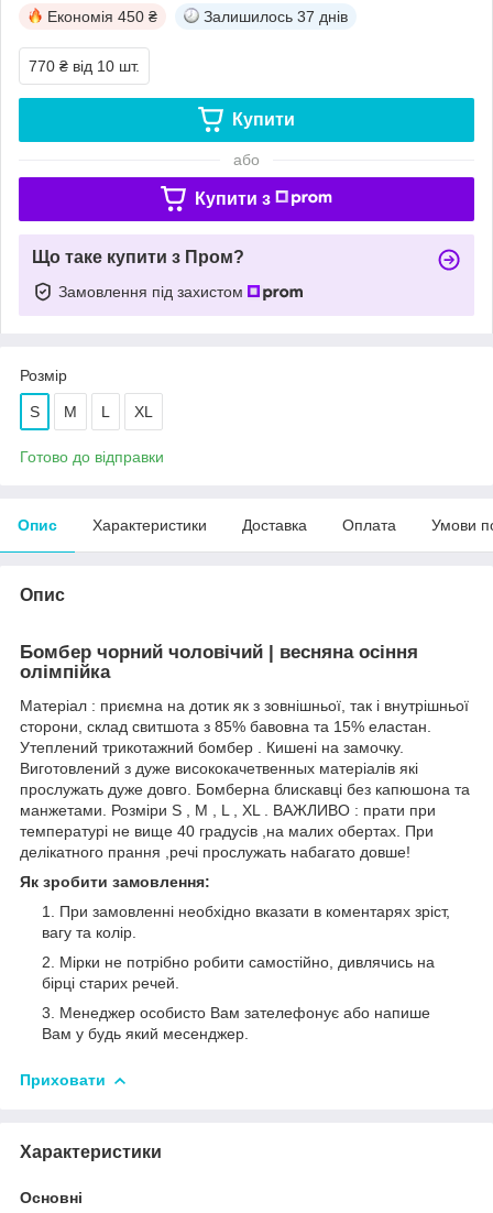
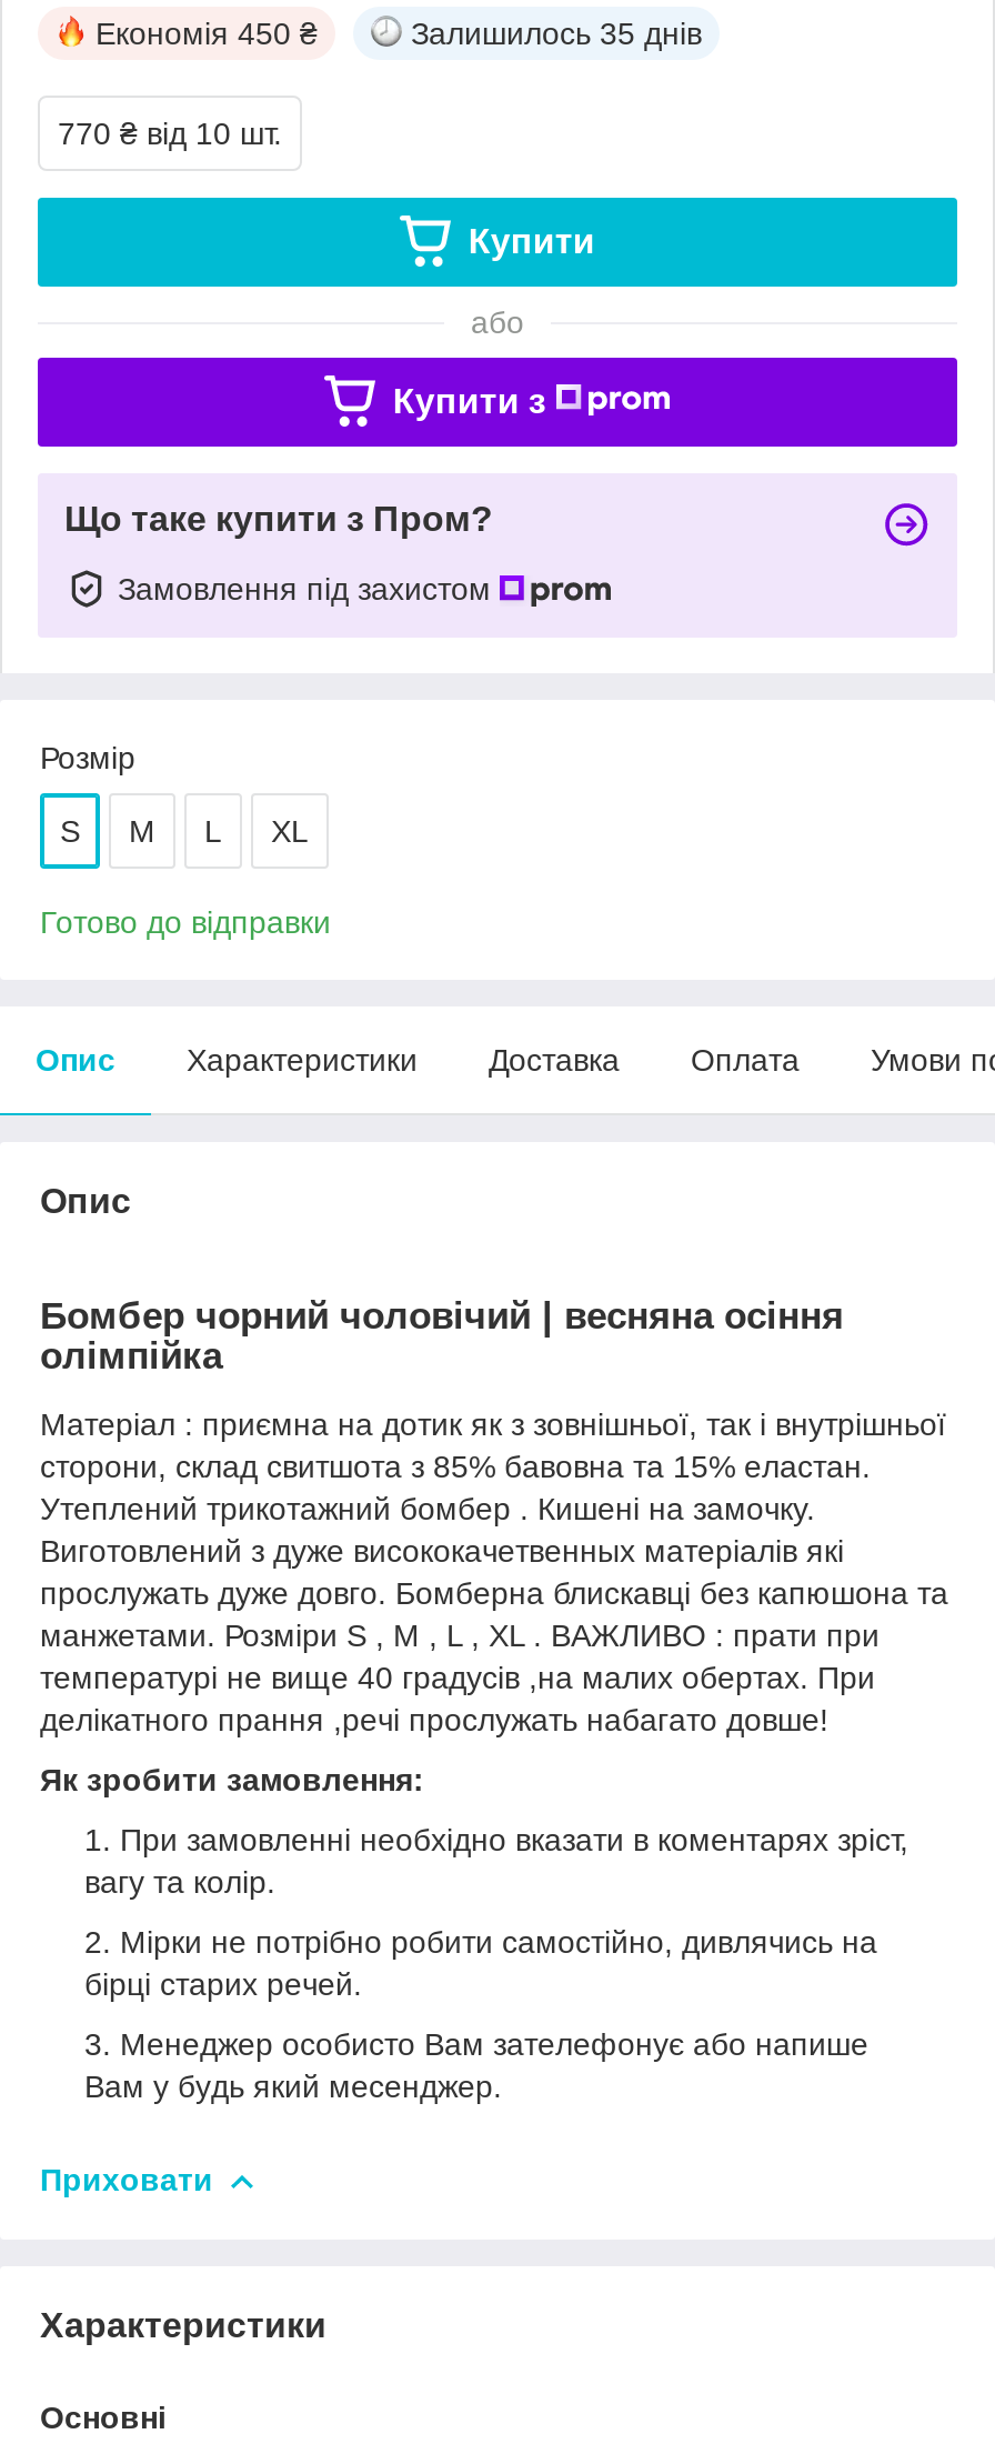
[204,7,348,25] Залишилось 37 днів -> [411,15,702,51] Залишилось 35 днів

